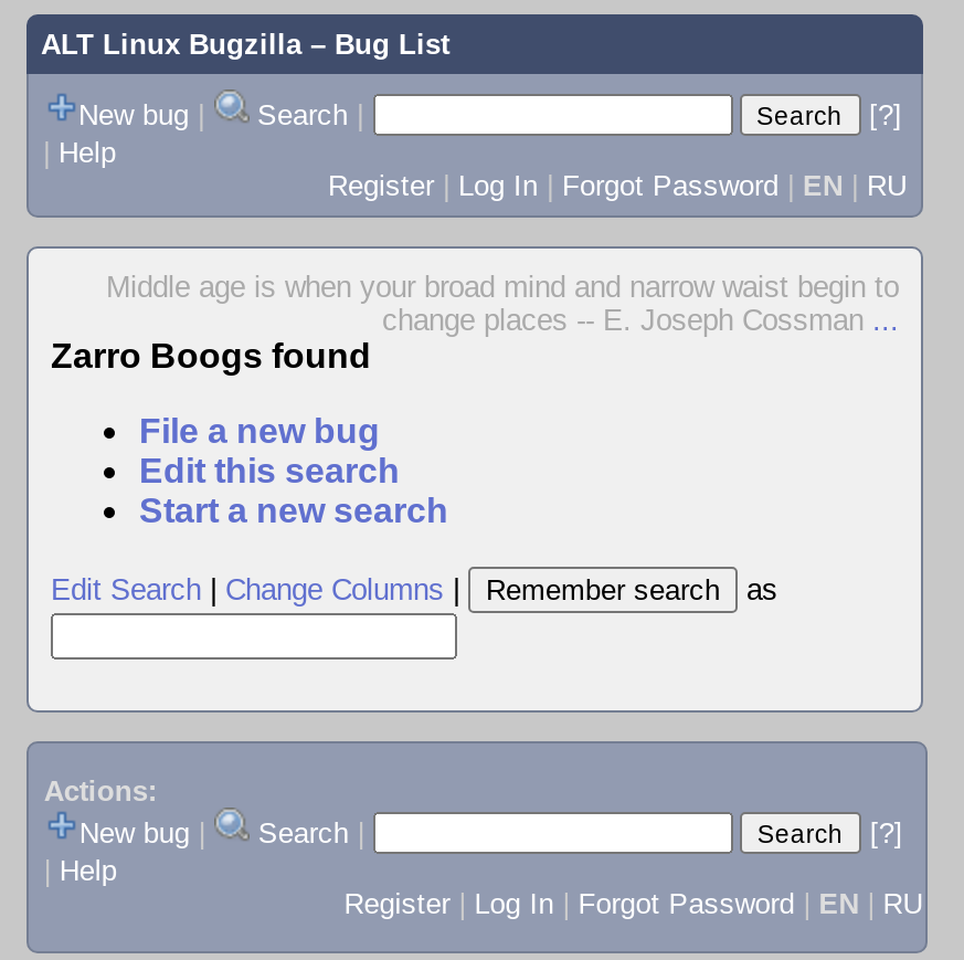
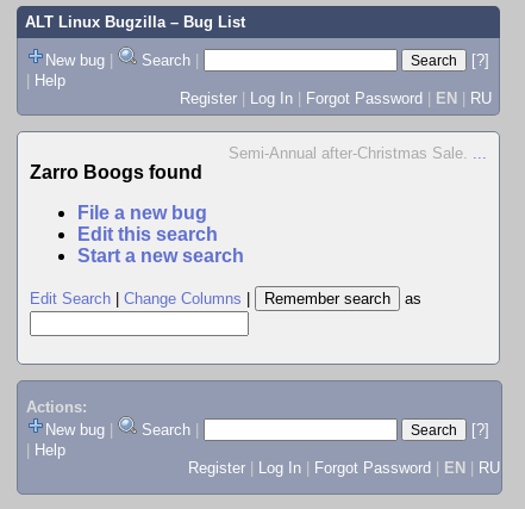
[106,271,899,337] Middle age is when your broad mind and narrow waist begin to | change places -- E. Joseph Cossman... -> [229,144,487,162] Semi-Annual after-Christmas Sale....

